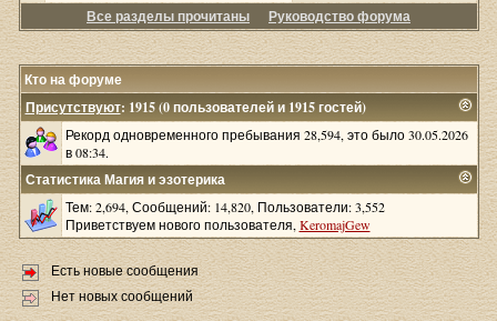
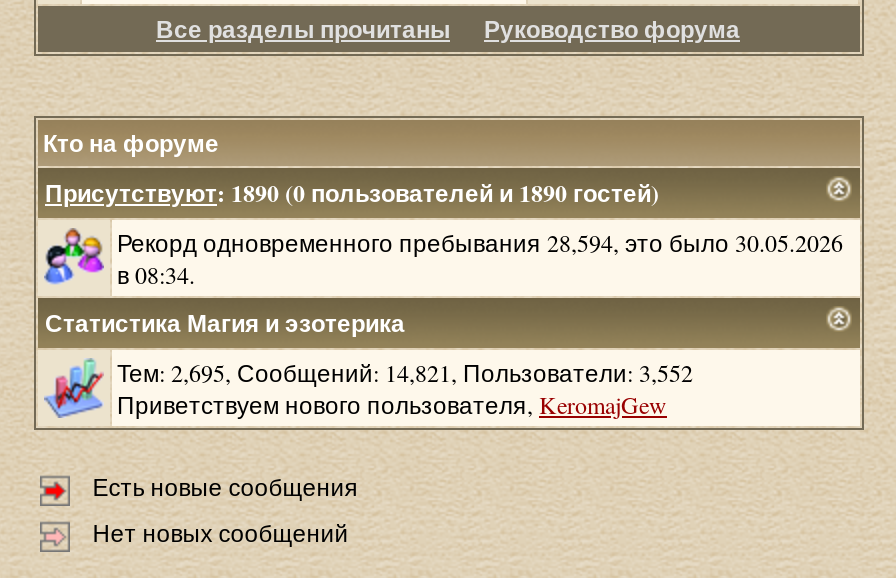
[25,98,366,117] Присутствуют: 1915 (0 пользователей и 1915 гостей) -> [45,176,659,210] Присутствуют: 1890 (0 пользователей и 1890 гостей)
[65,198,384,215] Тем: 2,694, Сообщений: 14,820, Пользователи: 3,552 -> [117,356,693,388] Тем: 2,695, Сообщений: 14,821, Пользователи: 3,552

